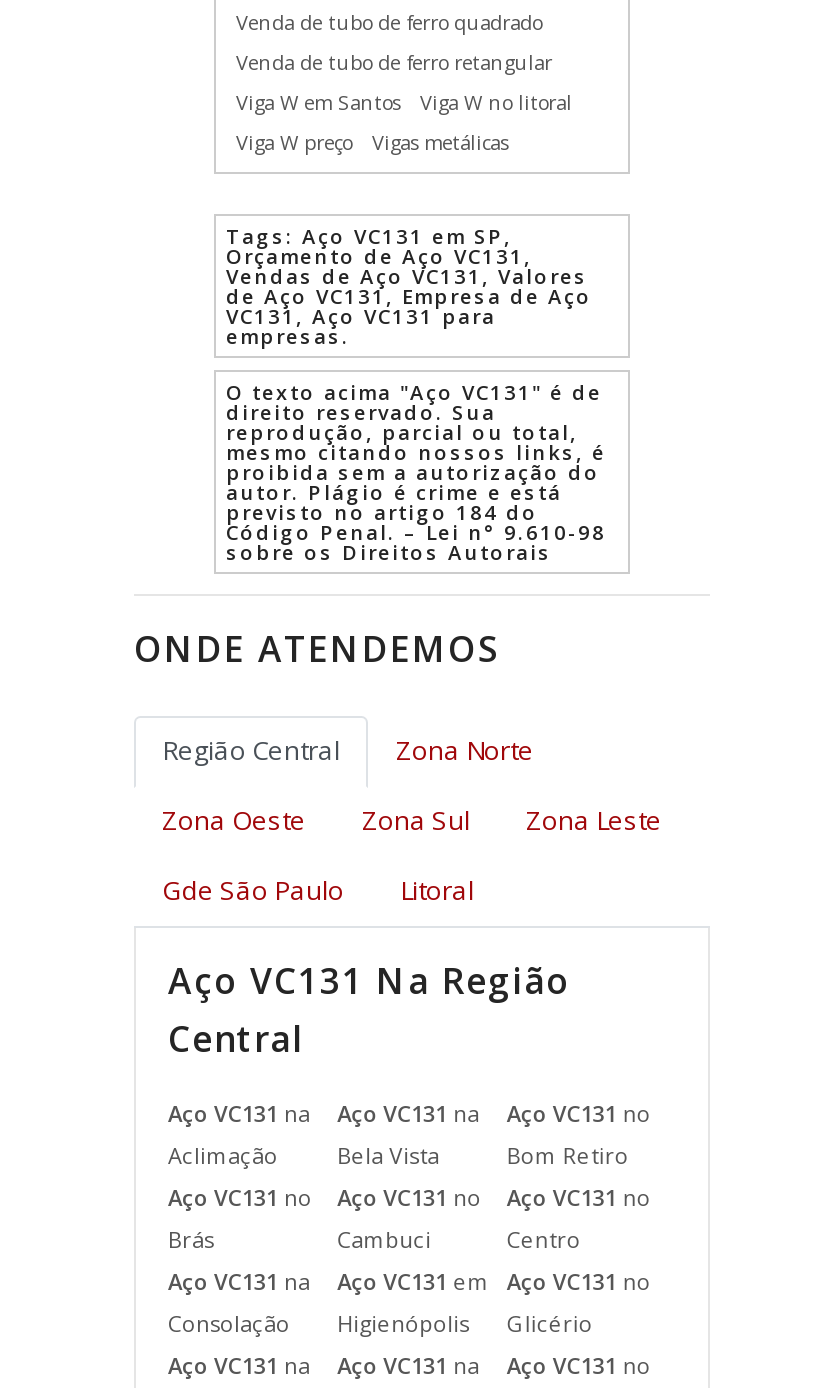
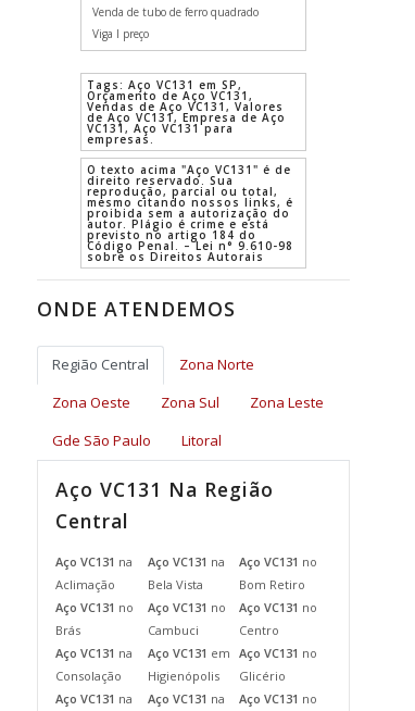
[236,48,572,156] Venda de tubo de ferro retangular | Viga W em Santos | Viga W no litoral | Viga W preço | Vigas metálicas -> [92,26,149,41] Viga I preço

